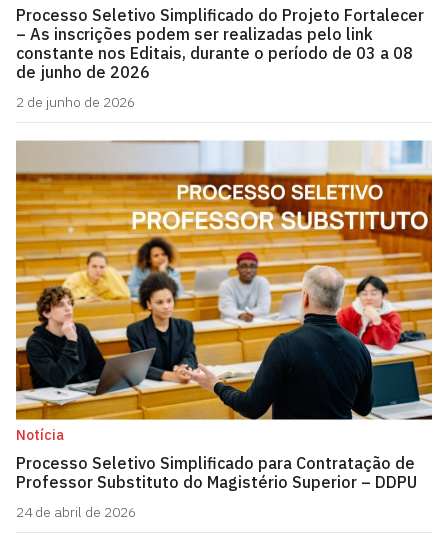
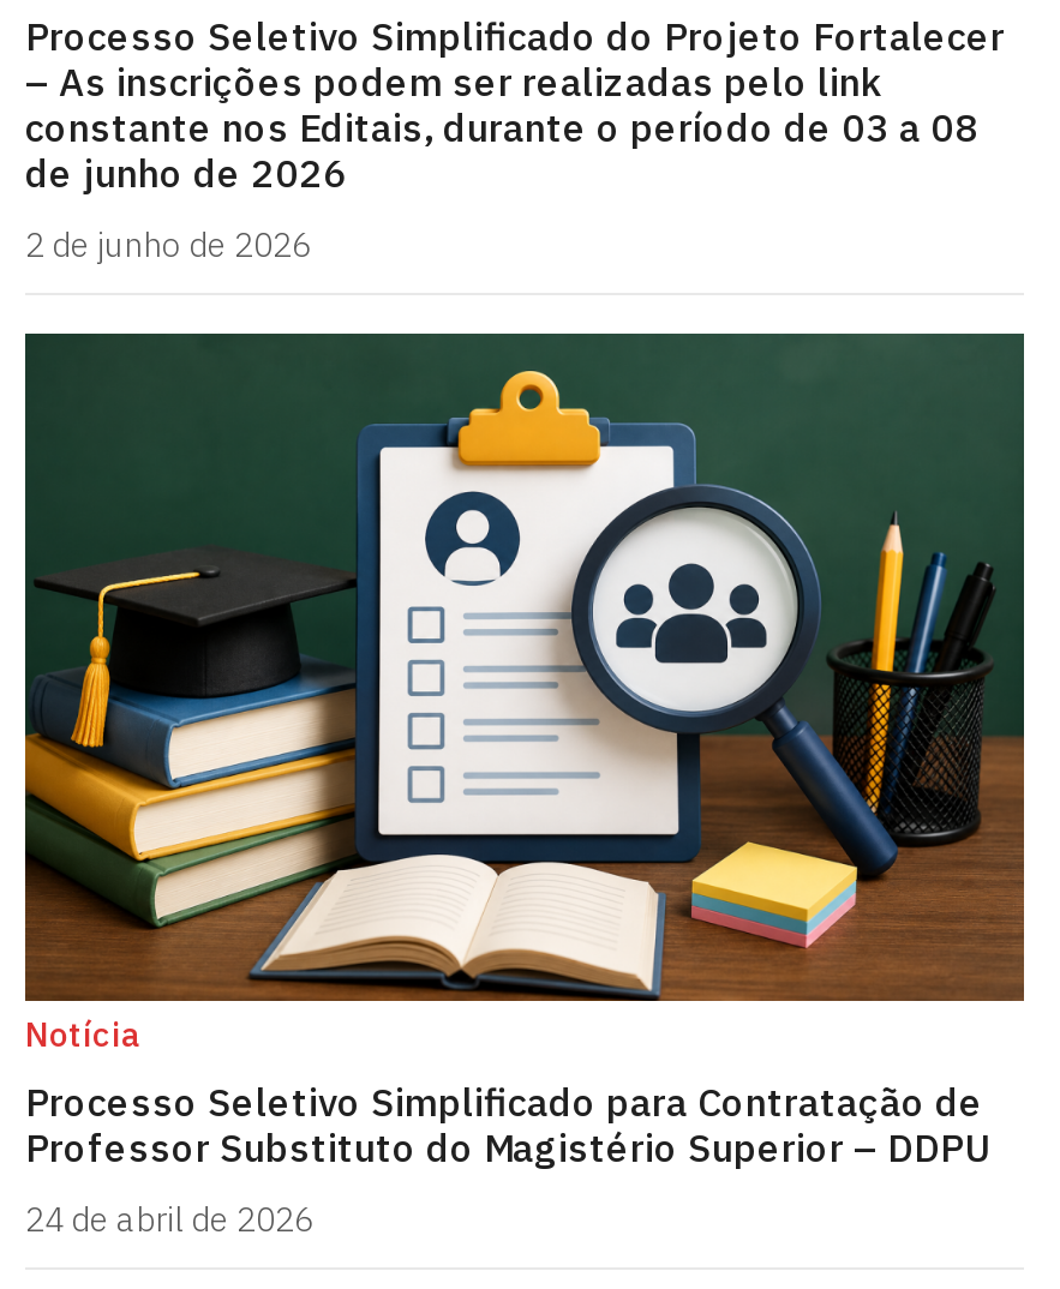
[15,139,433,421] [image] -> [23,331,1026,1006] [image]

